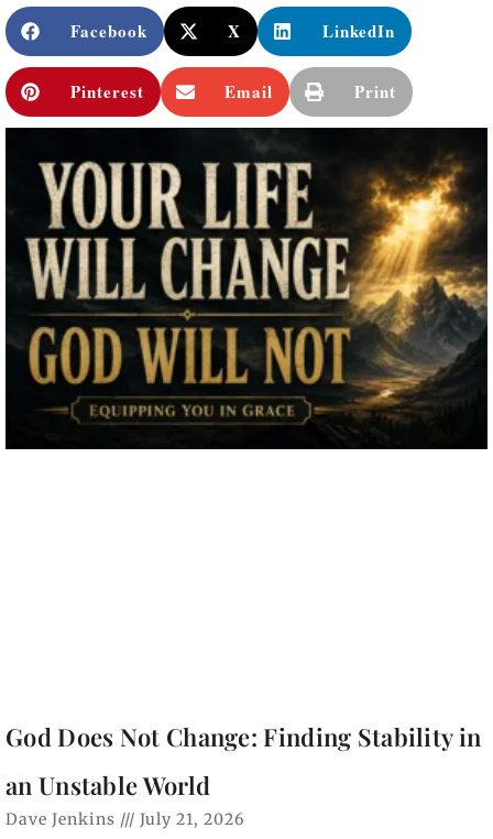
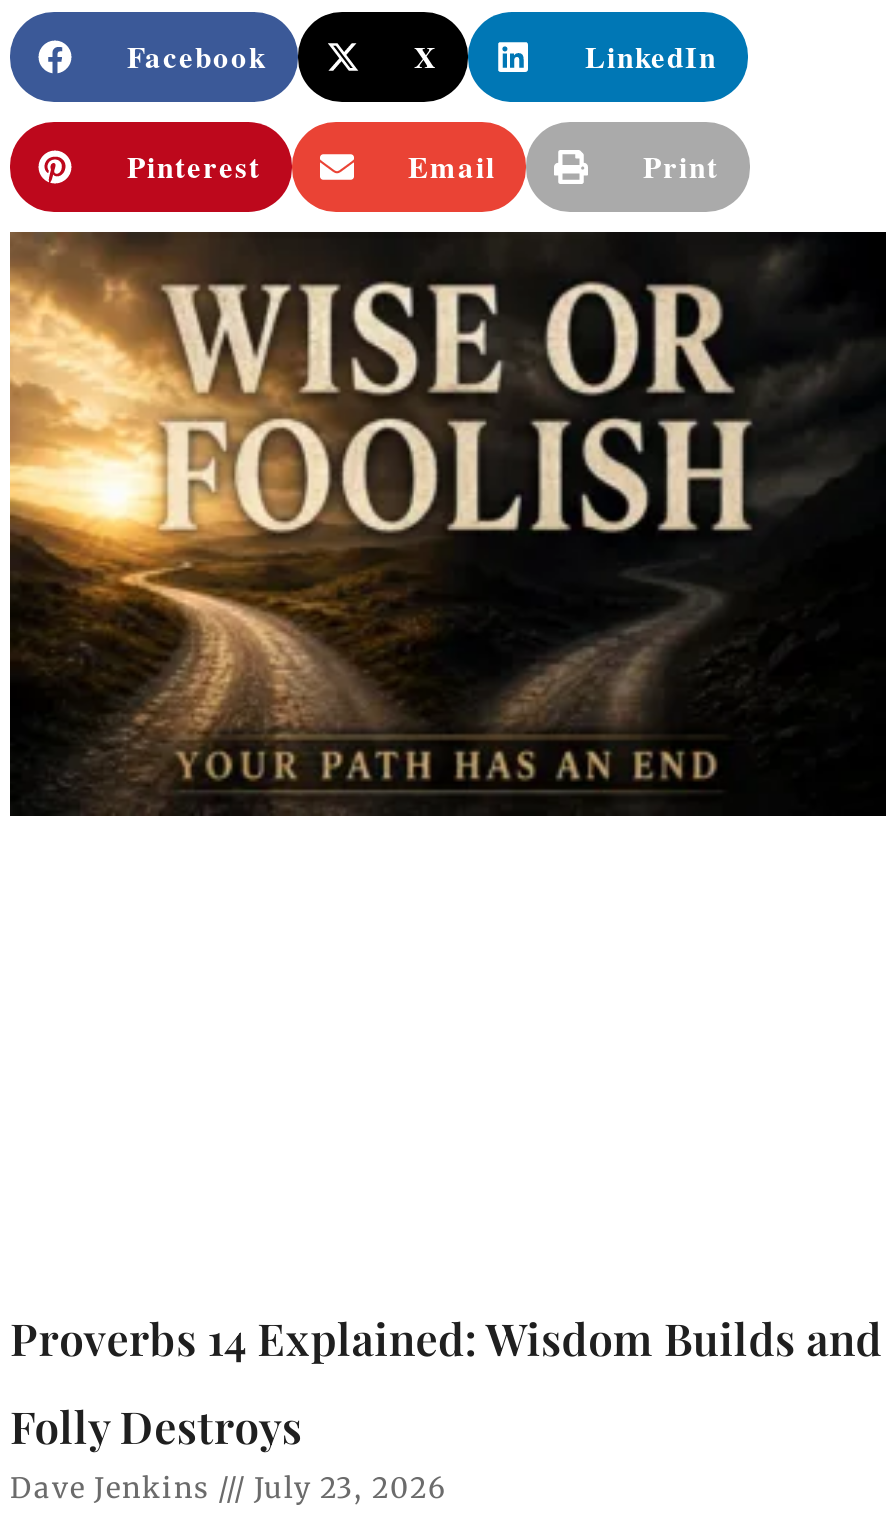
[4,127,489,449] [image] -> [8,230,888,816] [image]
[6,720,481,753] God Does Not Change: Finding Stability in -> [10,1308,882,1368] Proverbs 14 Explained: Wisdom Builds and
[6,769,210,802] an Unstable World -> [10,1396,302,1456] Folly Destroys
[6,809,244,829] Dave Jenkins July 21, 2026 -> [10,1470,446,1506] Dave Jenkins July 23, 2026

